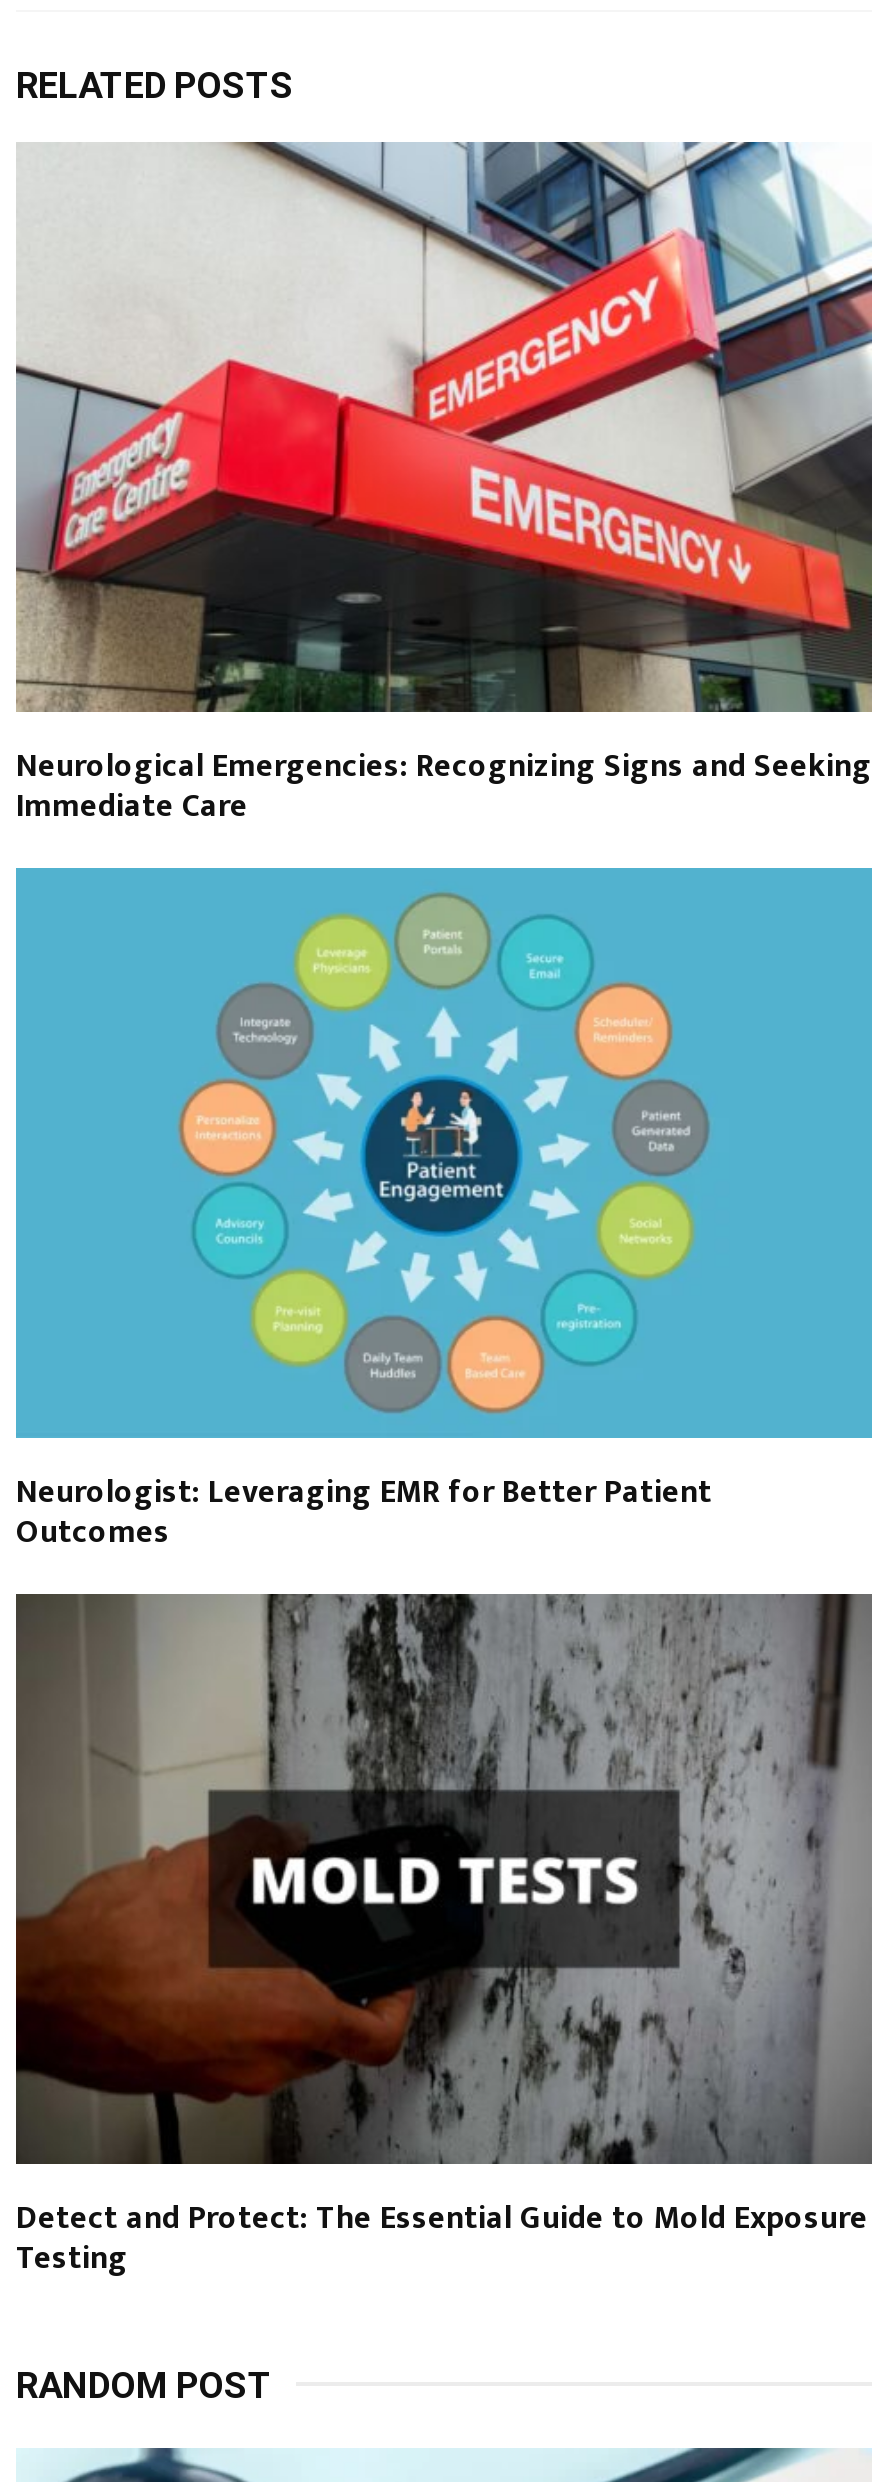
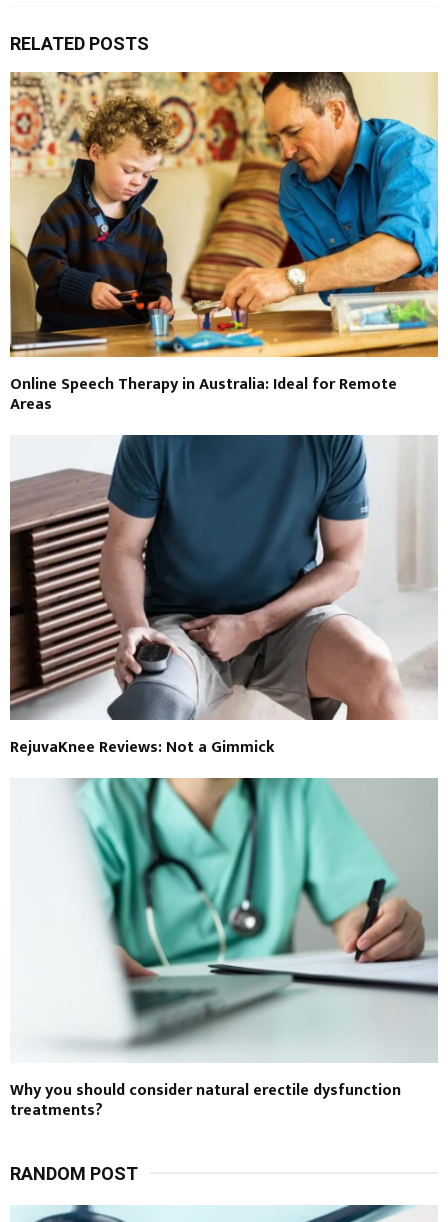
[14,140,874,834] [image] | Neurological Emergencies: Recognizing Signs and Seeking | Immediate Care -> [10,71,439,418] [image] | Online Speech Therapy in Australia: Ideal for Remote | Areas
[14,866,874,1560] [image] | Neurologist: Leveraging EMR for Better Patient | Outcomes -> [9,434,438,761] [image] | RejuvaKnee Reviews: Not a Gimmick
[14,1592,872,2287] [image] | Detect and Protect: The Essential Guide to Mold Exposure | Testing -> [10,777,438,1124] [image] | Why you should consider natural erectile dysfunction | treatments?

